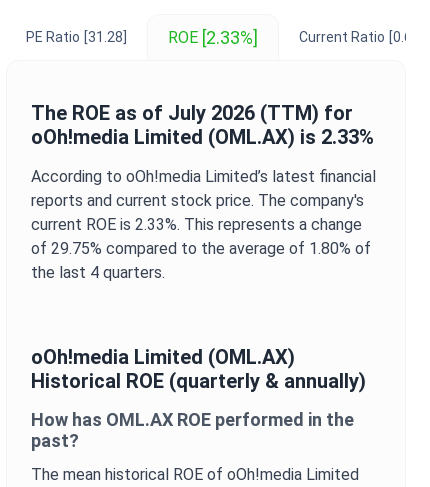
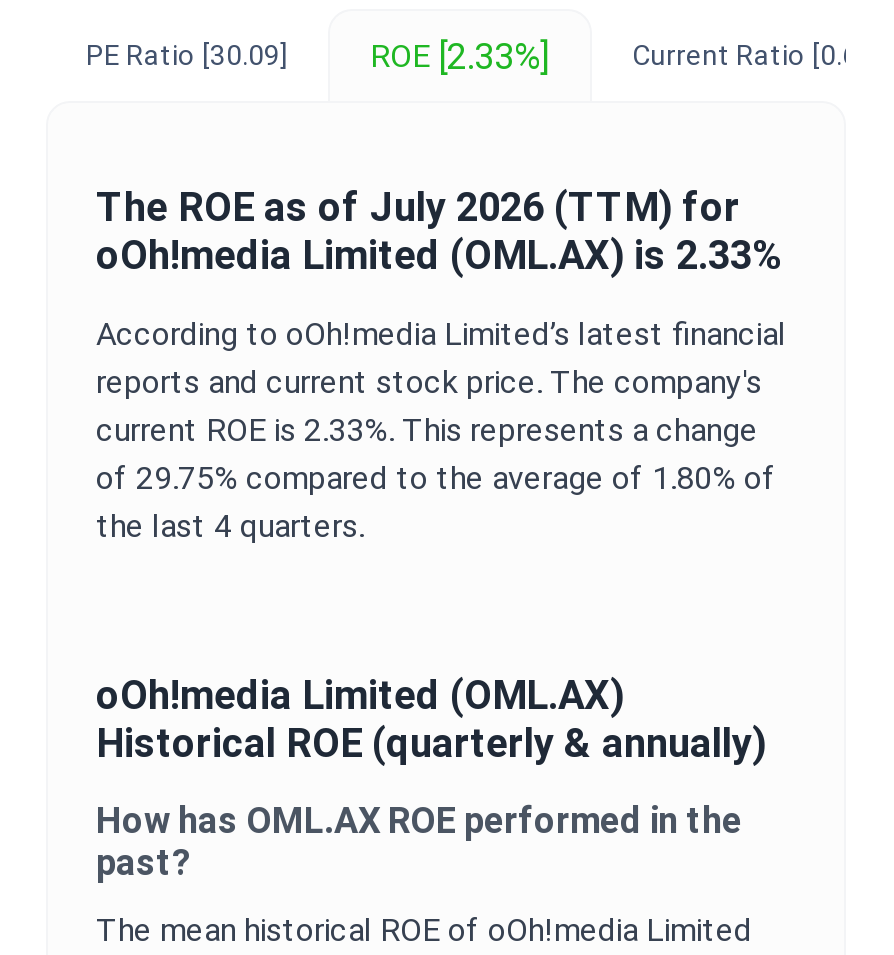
[26,29,127,45] PE Ratio [31.28] -> [86,39,288,71] PE Ratio [30.09]

